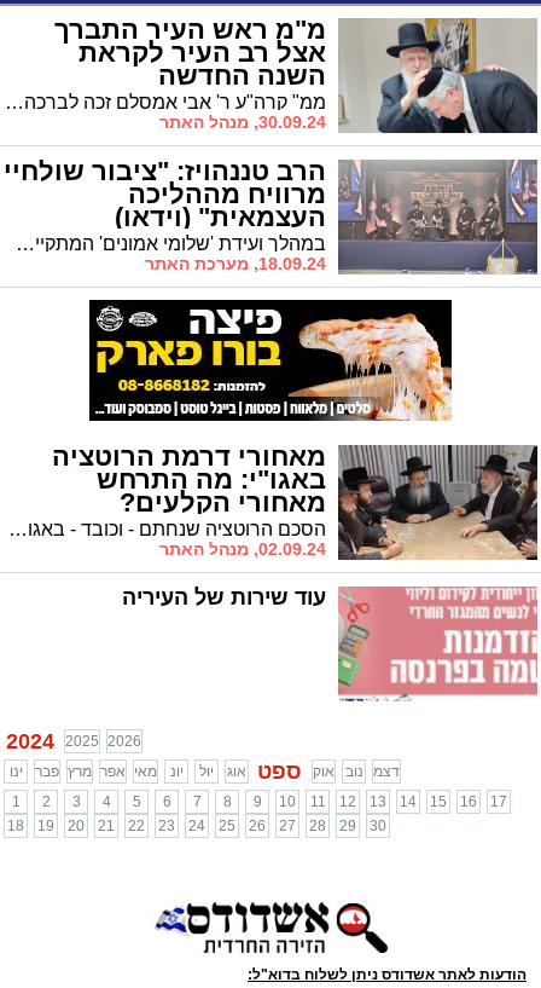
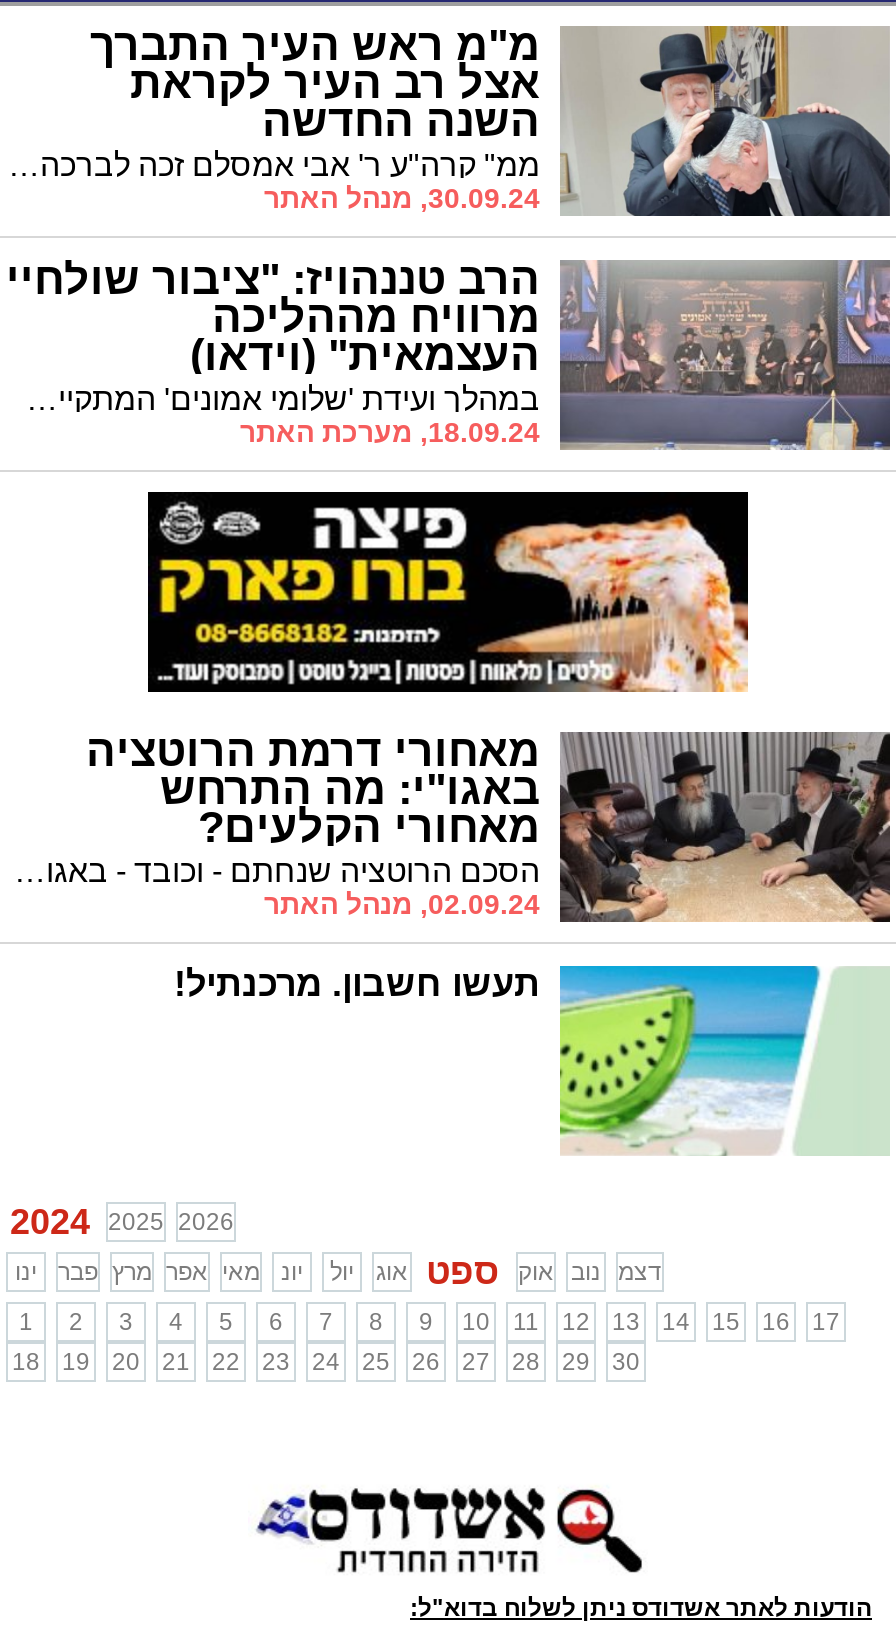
[122,585,537,703] [image] | עוד שירות של העיריה -> [174,964,890,1156] [image] | תעשו חשבון. מרכנתיל!

